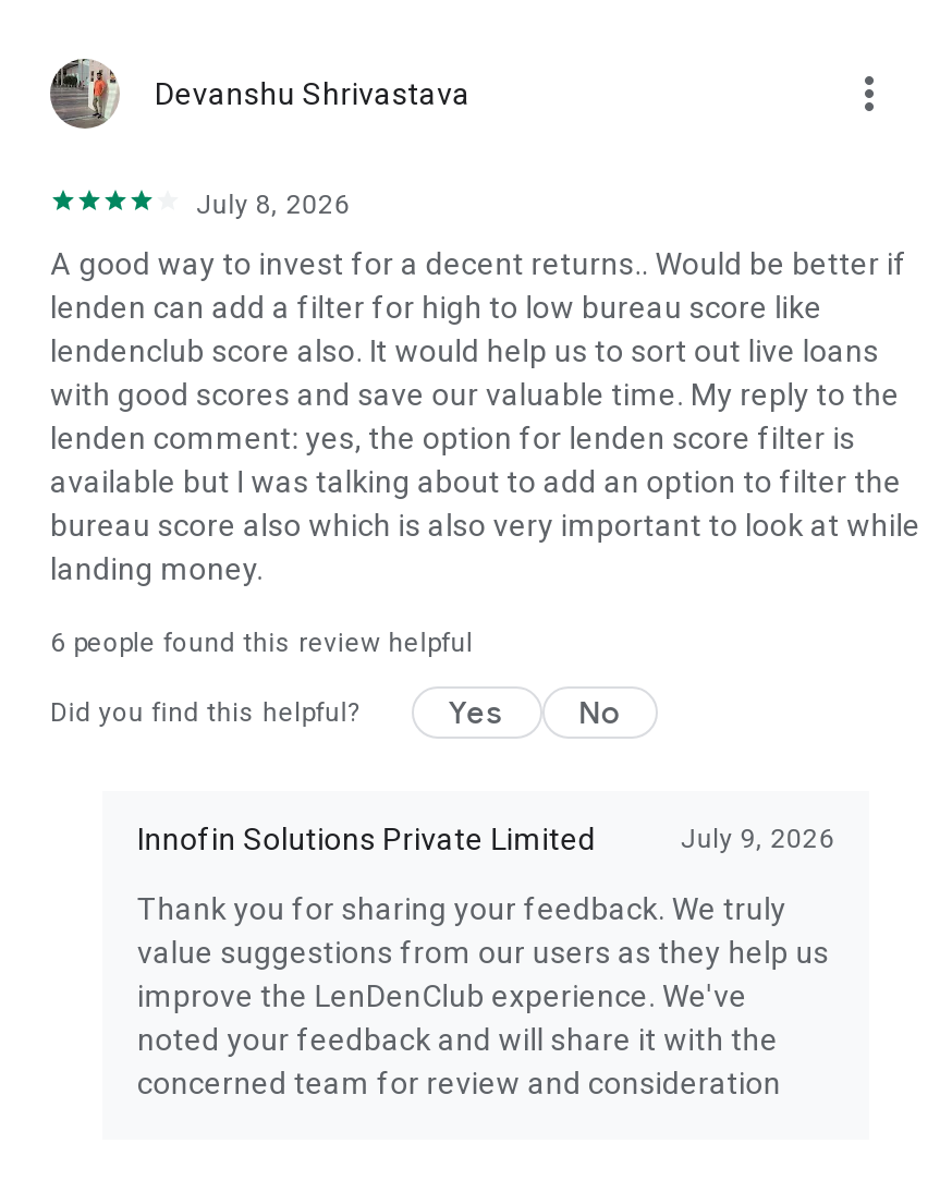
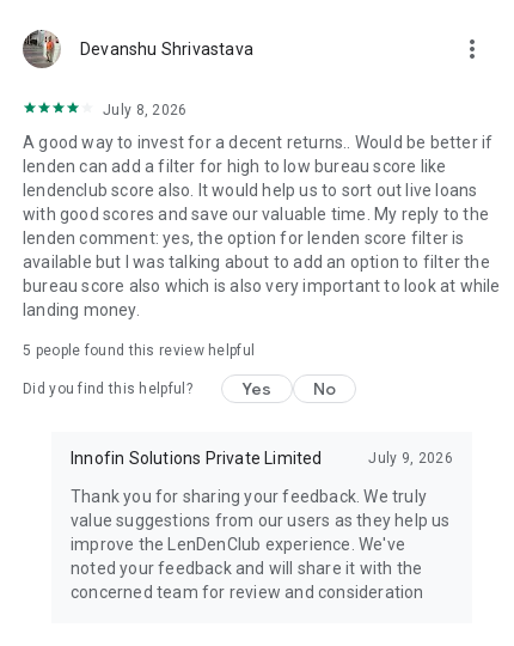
[50,628,473,658] 6 people found this review helpful -> [23,342,255,359] 5 people found this review helpful

